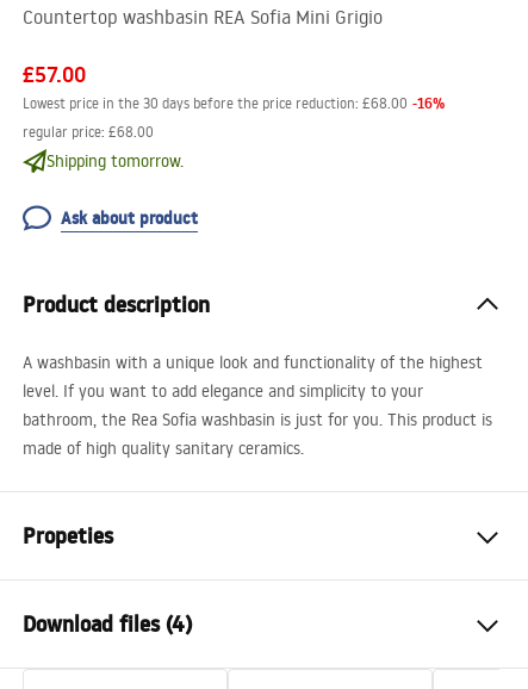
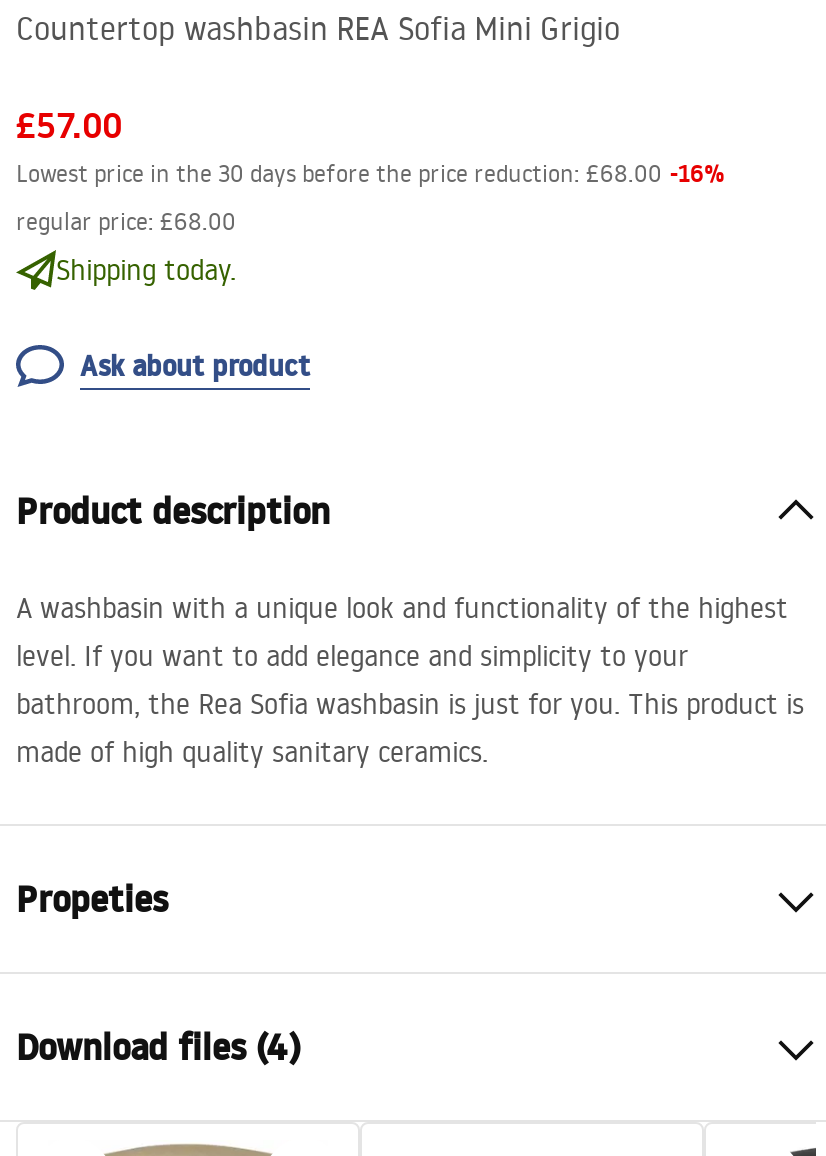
[46,150,184,172] Shipping tomorrow. -> [56,252,236,288] Shipping today.

